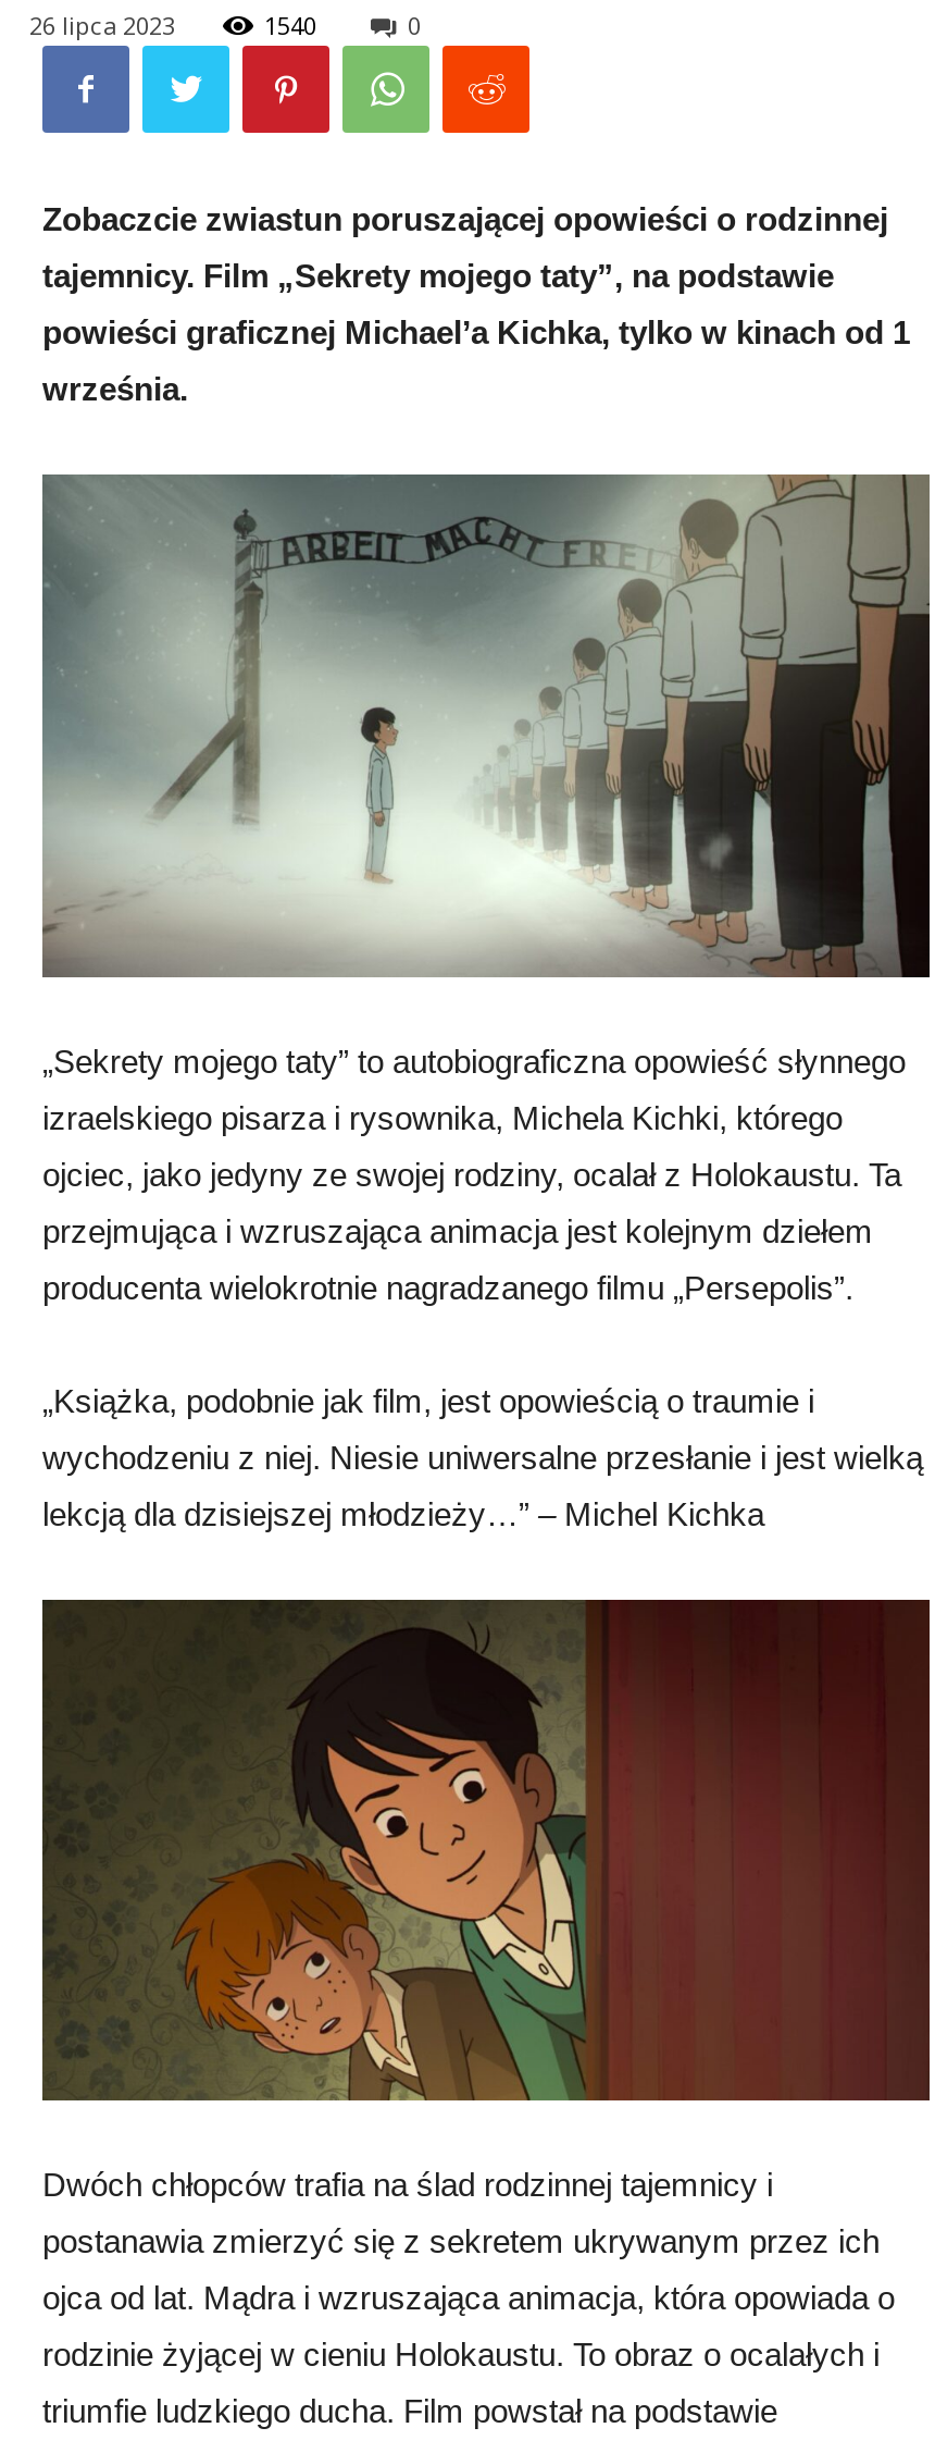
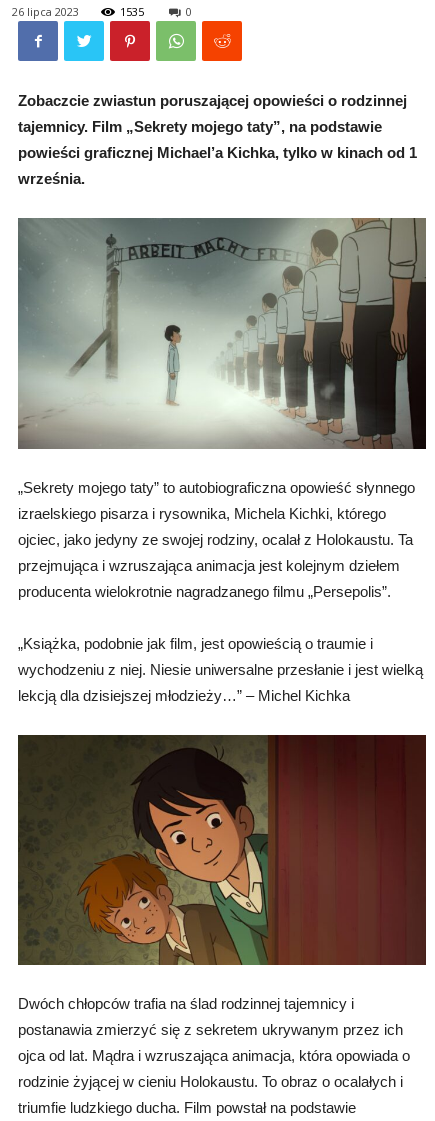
[264,10,316,42] 1540 -> [120,4,144,19] 1535

